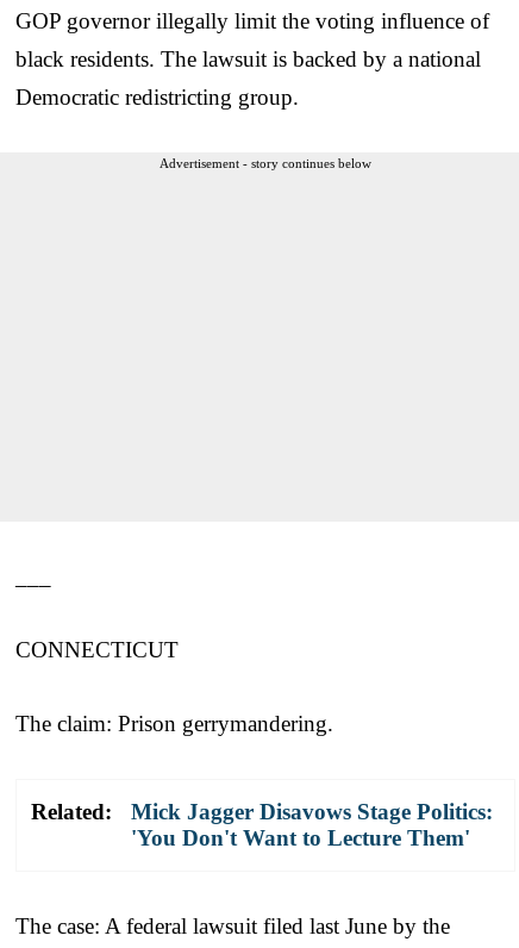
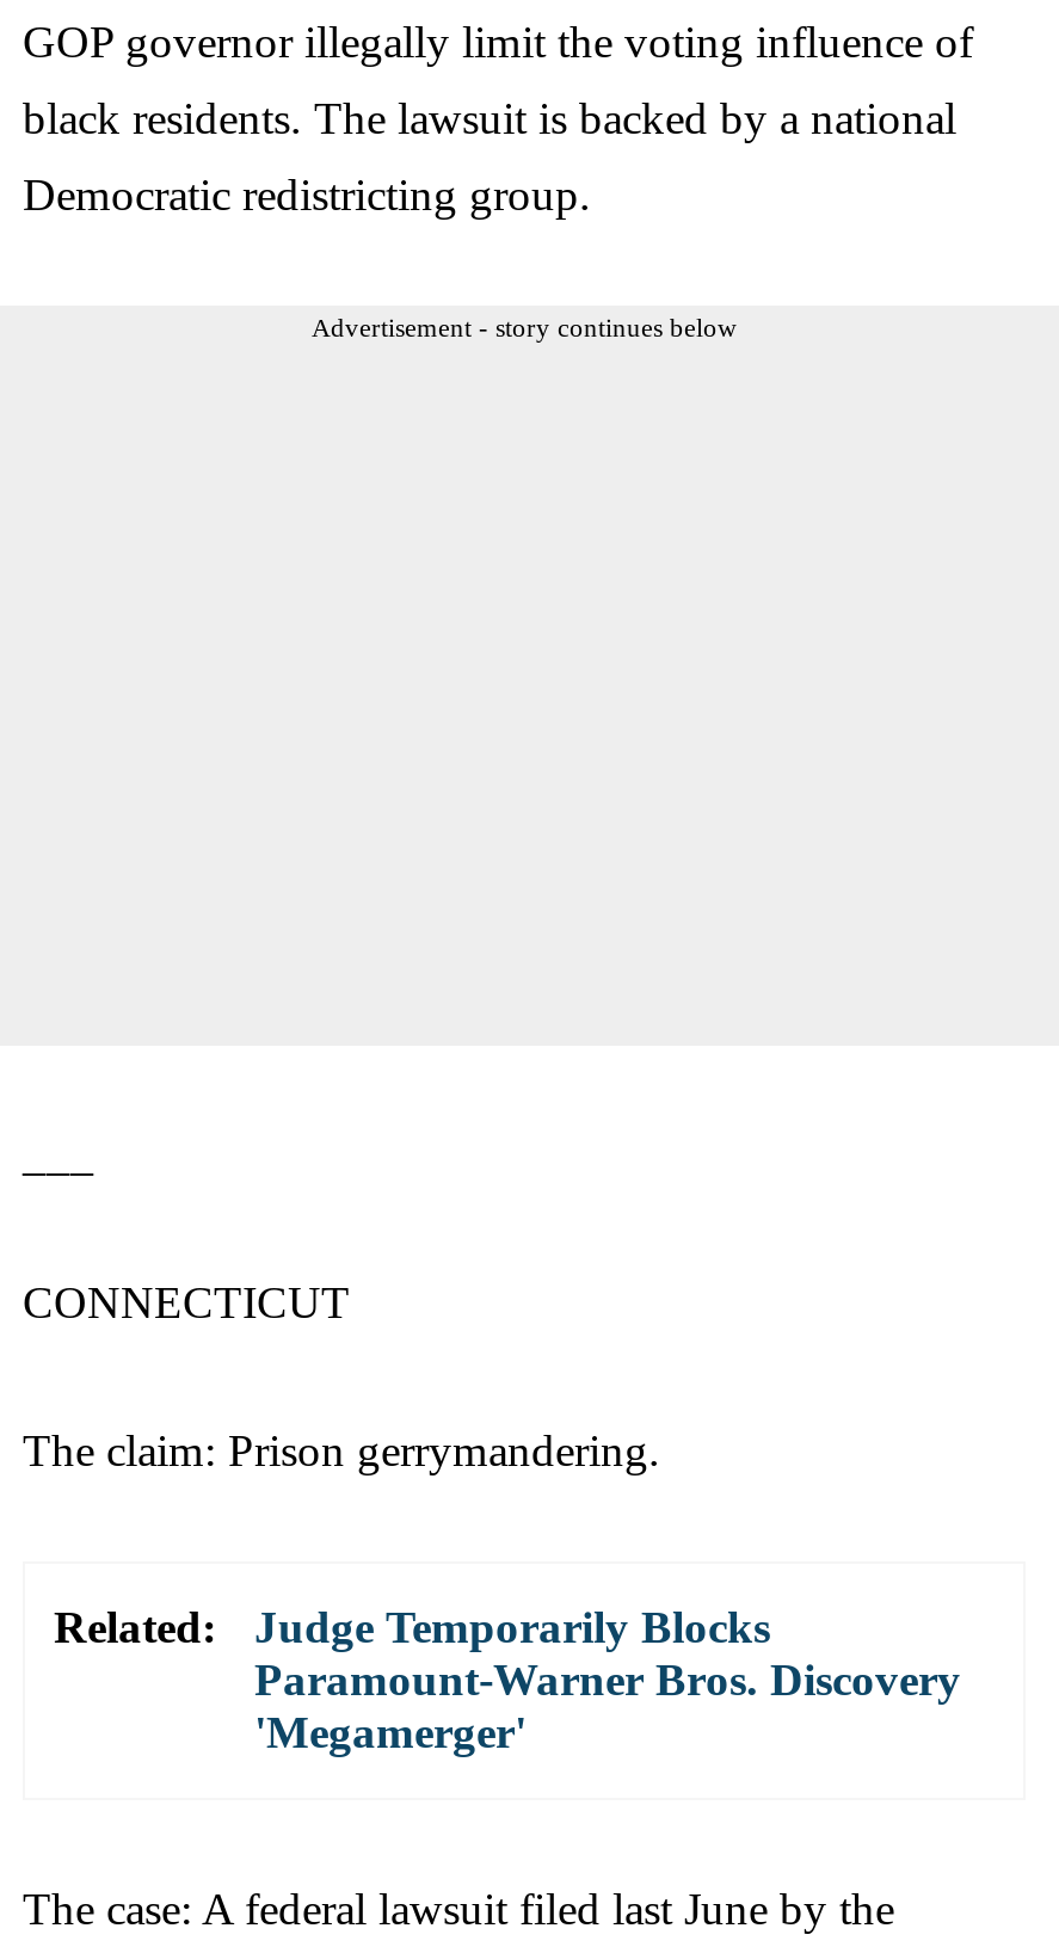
[131,799,493,850] Mick Jagger Disavows Stage Politics: | 'You Don't Want to Lecture Them' -> [254,1601,961,1756] Judge Temporarily Blocks | Paramount-Warner Bros. Discovery | 'Megamerger'

